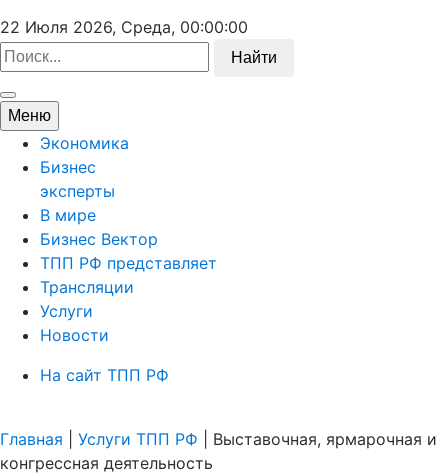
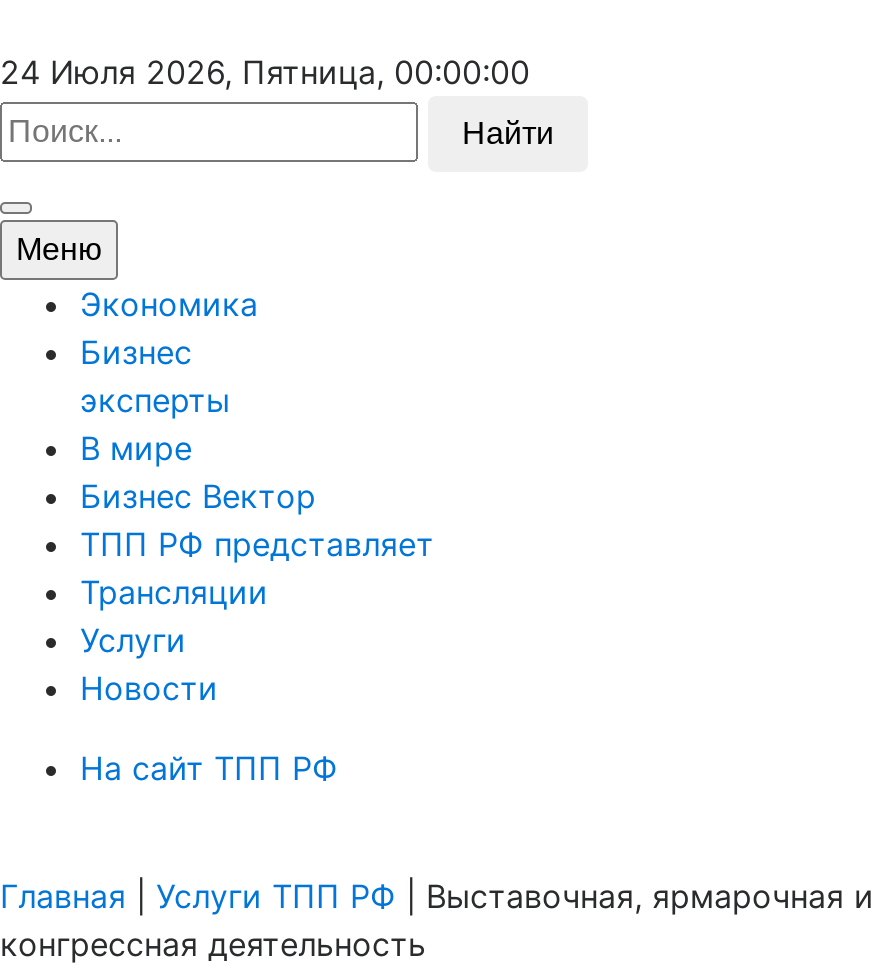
[0,17,248,37] 22 Июля 2026, Среда, 00:00:00 -> [0,52,530,92] 24 Июля 2026, Пятница, 00:00:00

